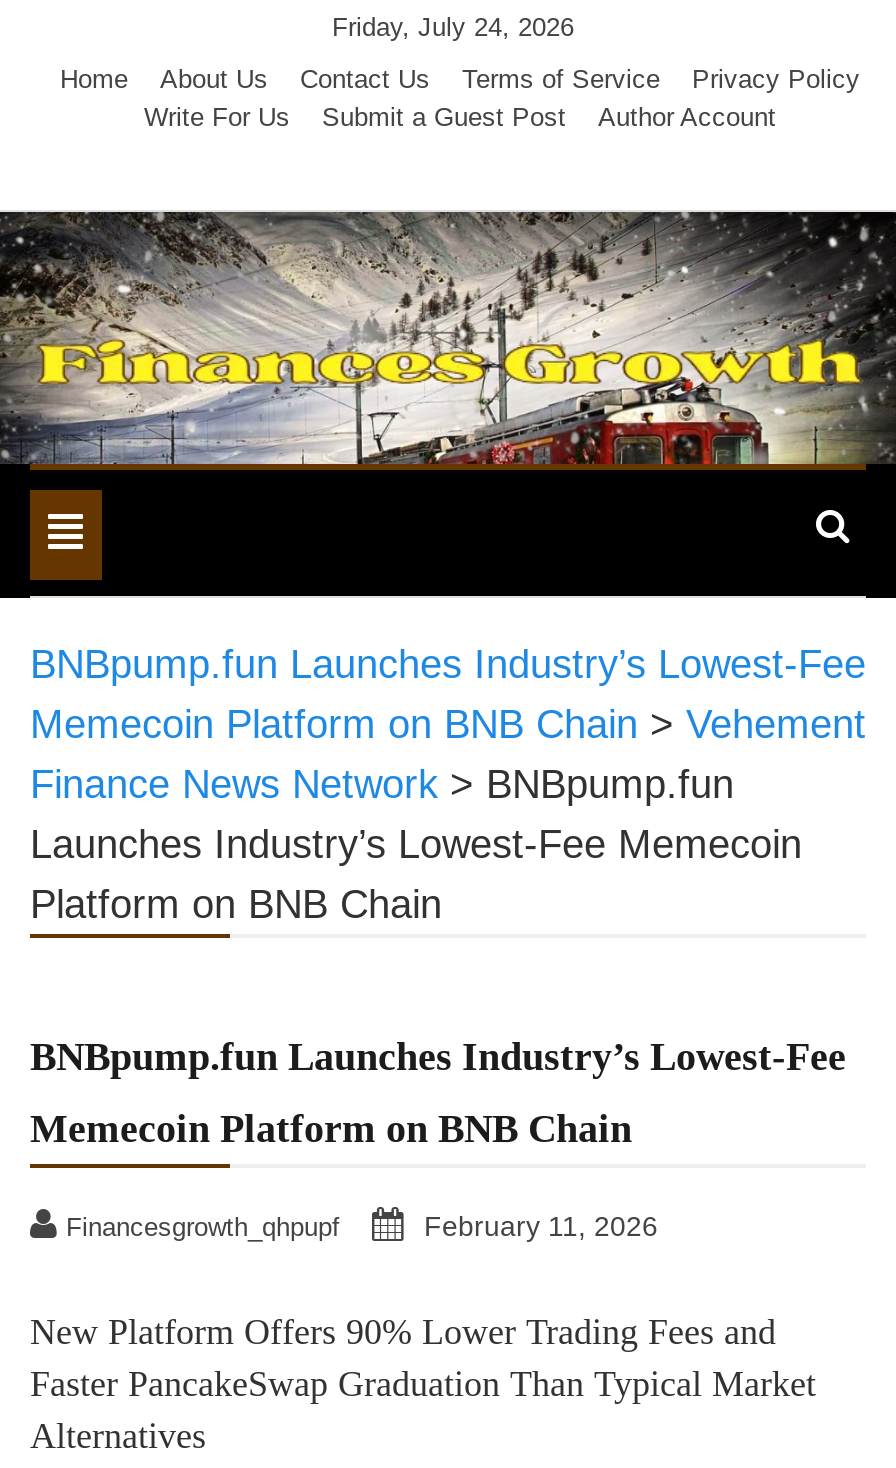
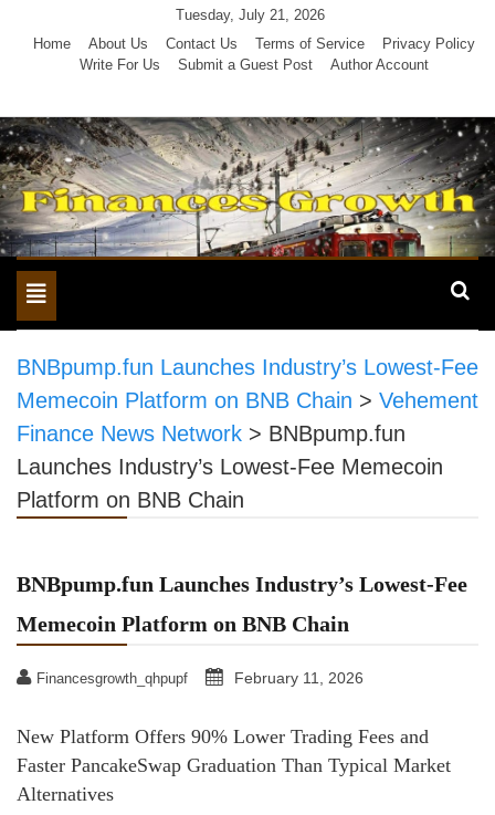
[332,12,574,42] Friday, July 24, 2026 -> [176,7,325,23] Tuesday, July 21, 2026

